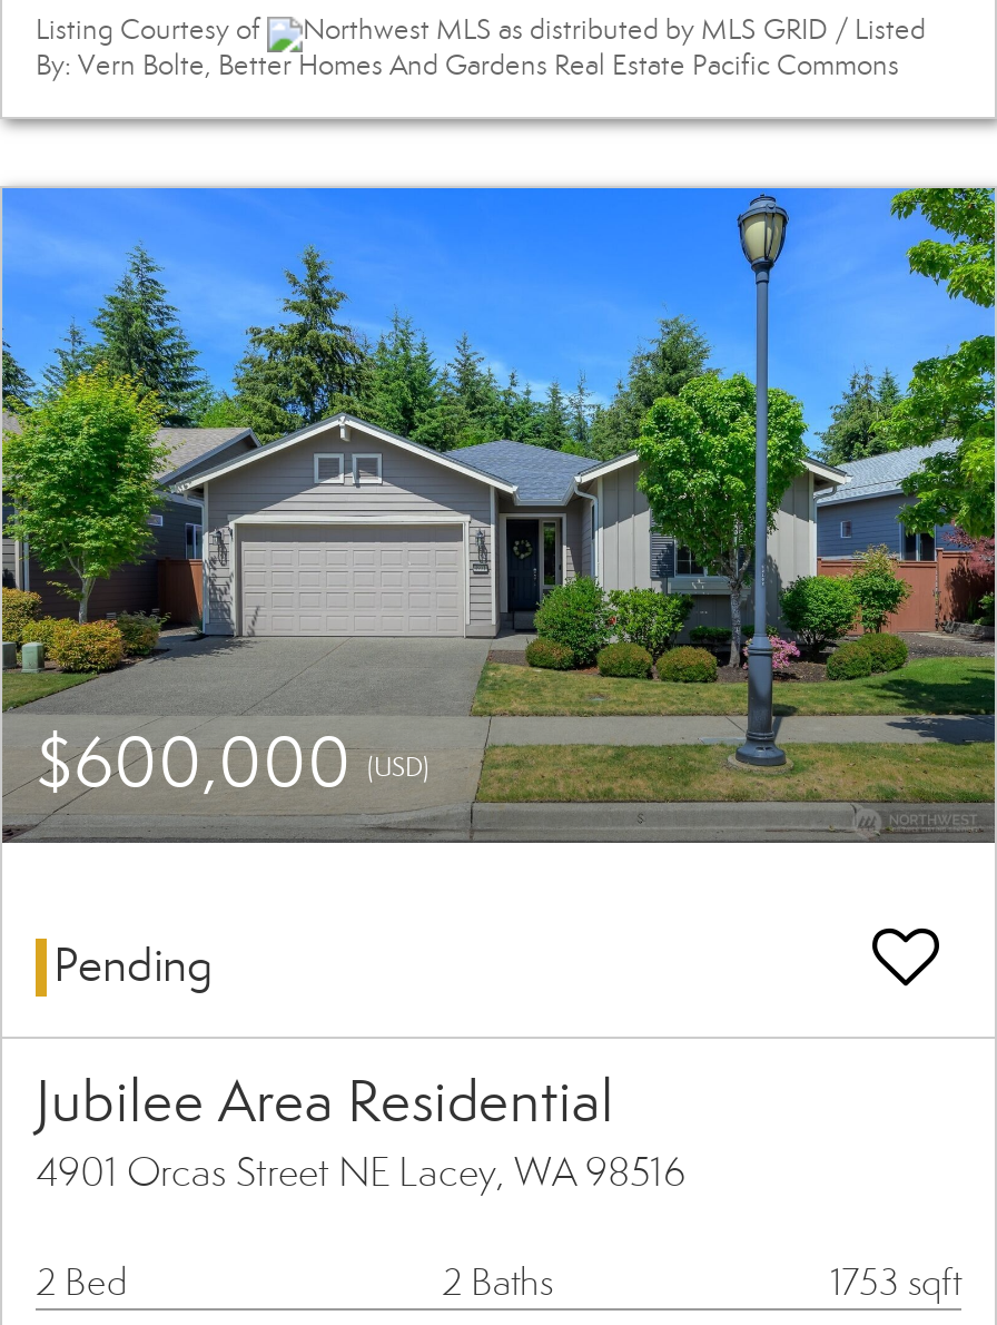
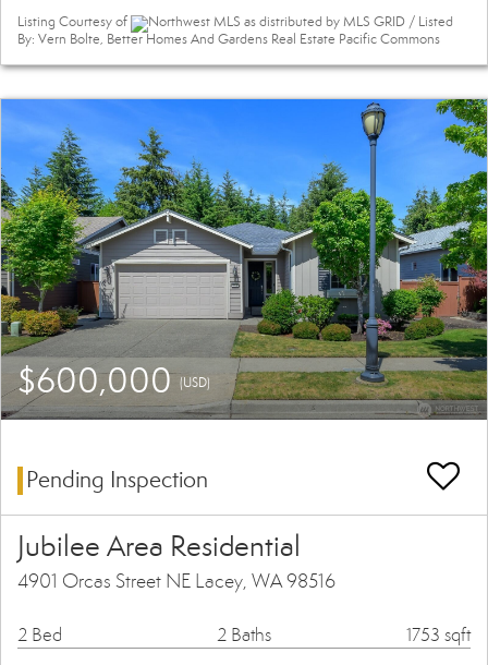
[53,937,214,995] Pending -> [26,466,208,494] Pending Inspection

